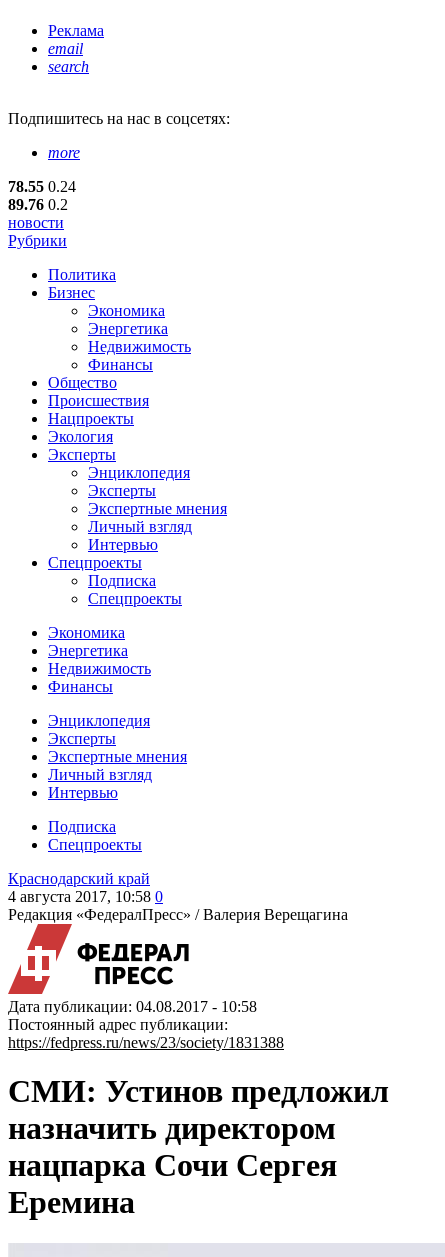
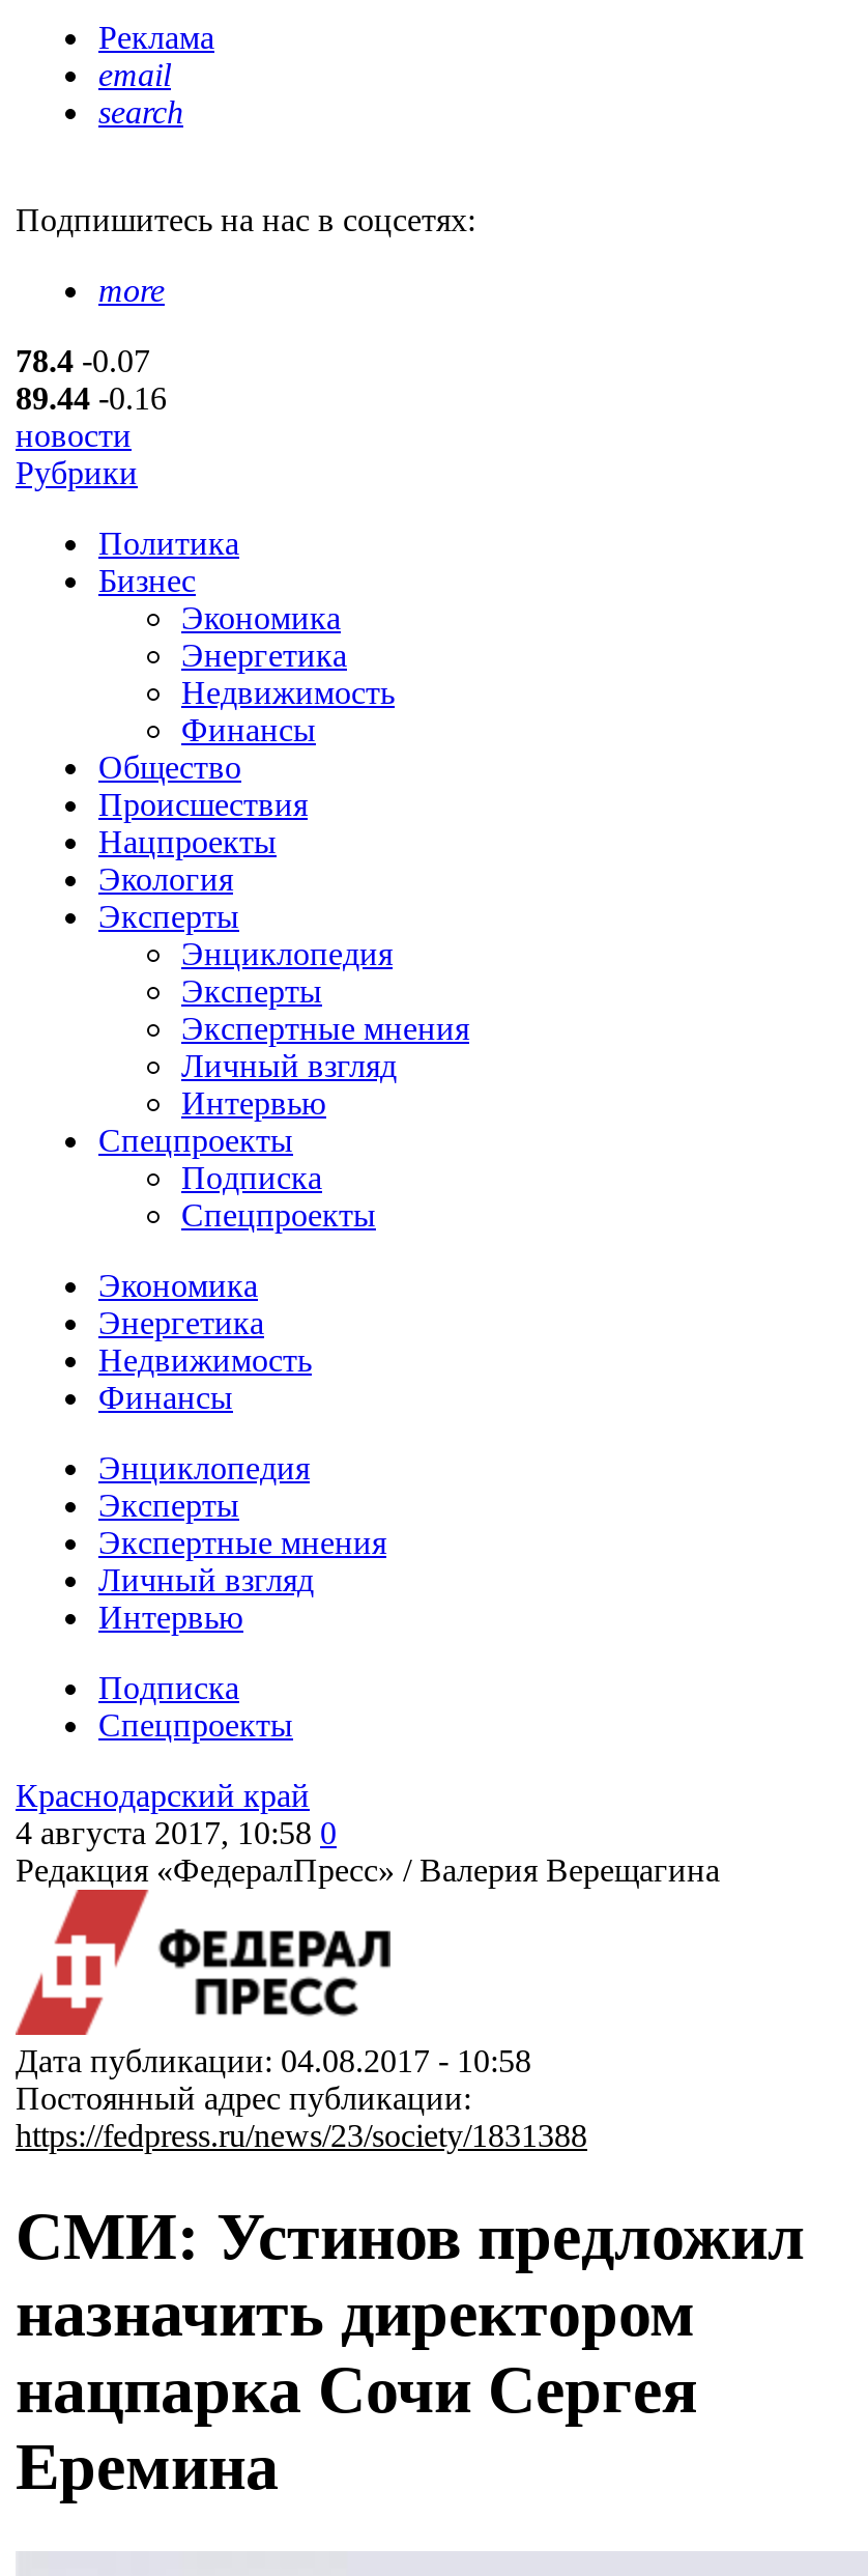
[8,178,76,195] 78.55 0.24 -> [16,343,150,378] 78.4 -0.07
[8,196,68,213] 89.76 0.2 -> [16,380,167,416] 89.44 -0.16

